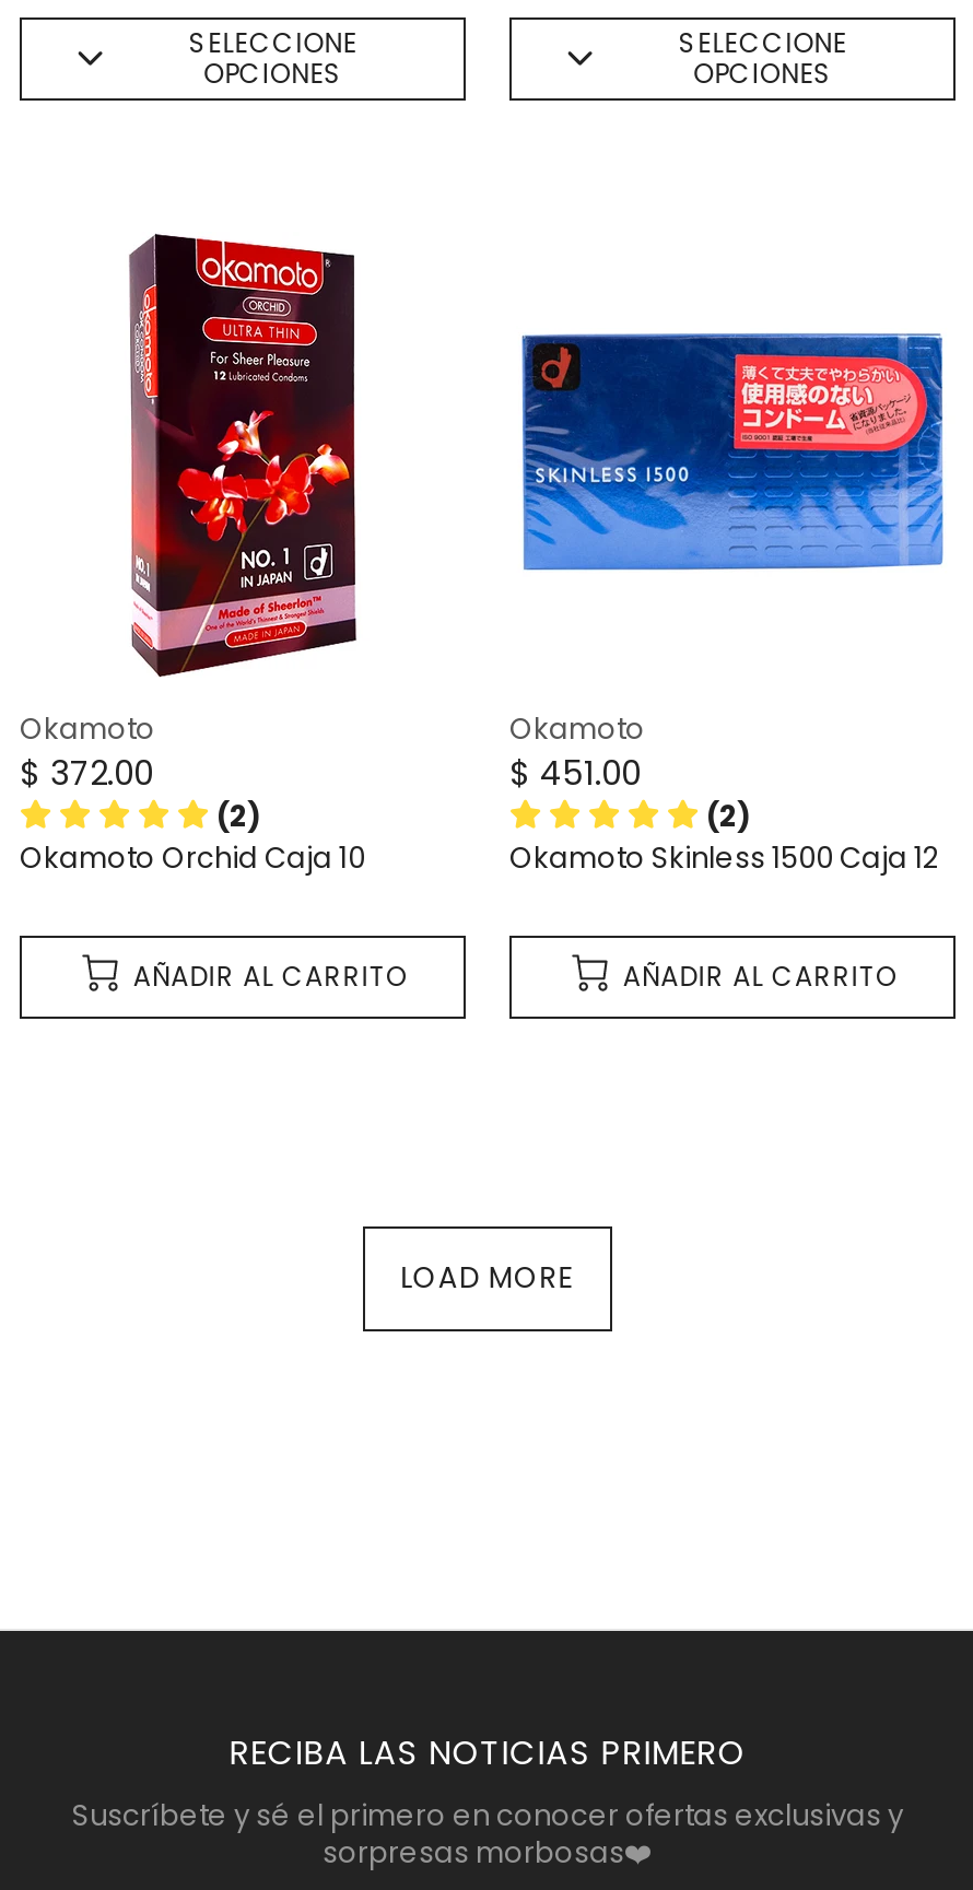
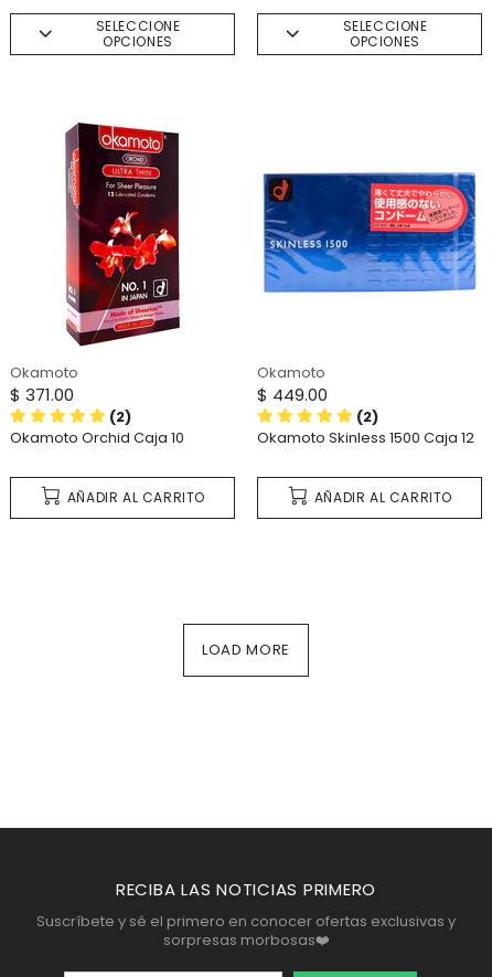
[20,751,153,797] $ 372.00 -> [10,384,74,407] $ 371.00
[509,751,641,797] $ 451.00 -> [257,384,328,407] $ 449.00

